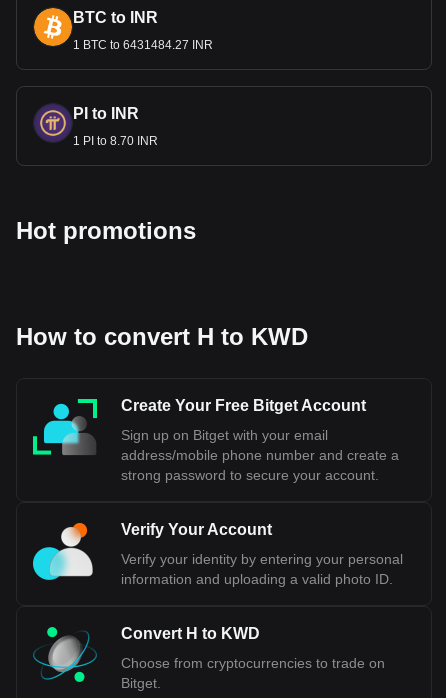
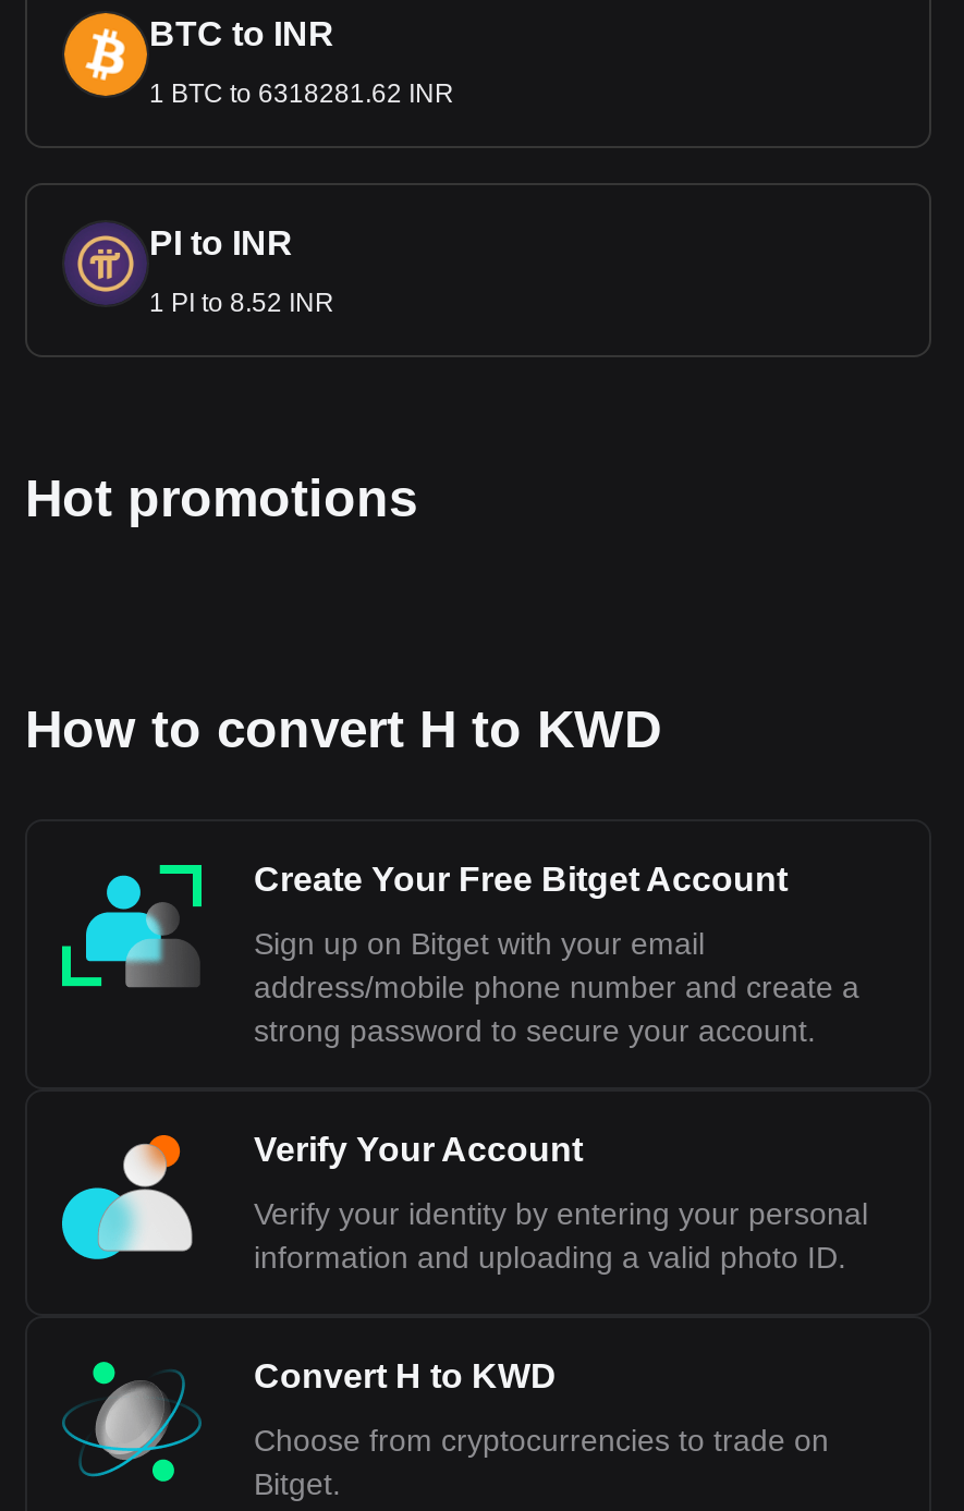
[73,38,213,52] 1 BTC to 6431484.27 INR -> [149,78,454,109] 1 BTC to 6318281.62 INR
[73,134,158,148] 1 PI to 8.70 INR -> [149,288,334,318] 1 PI to 8.52 INR

